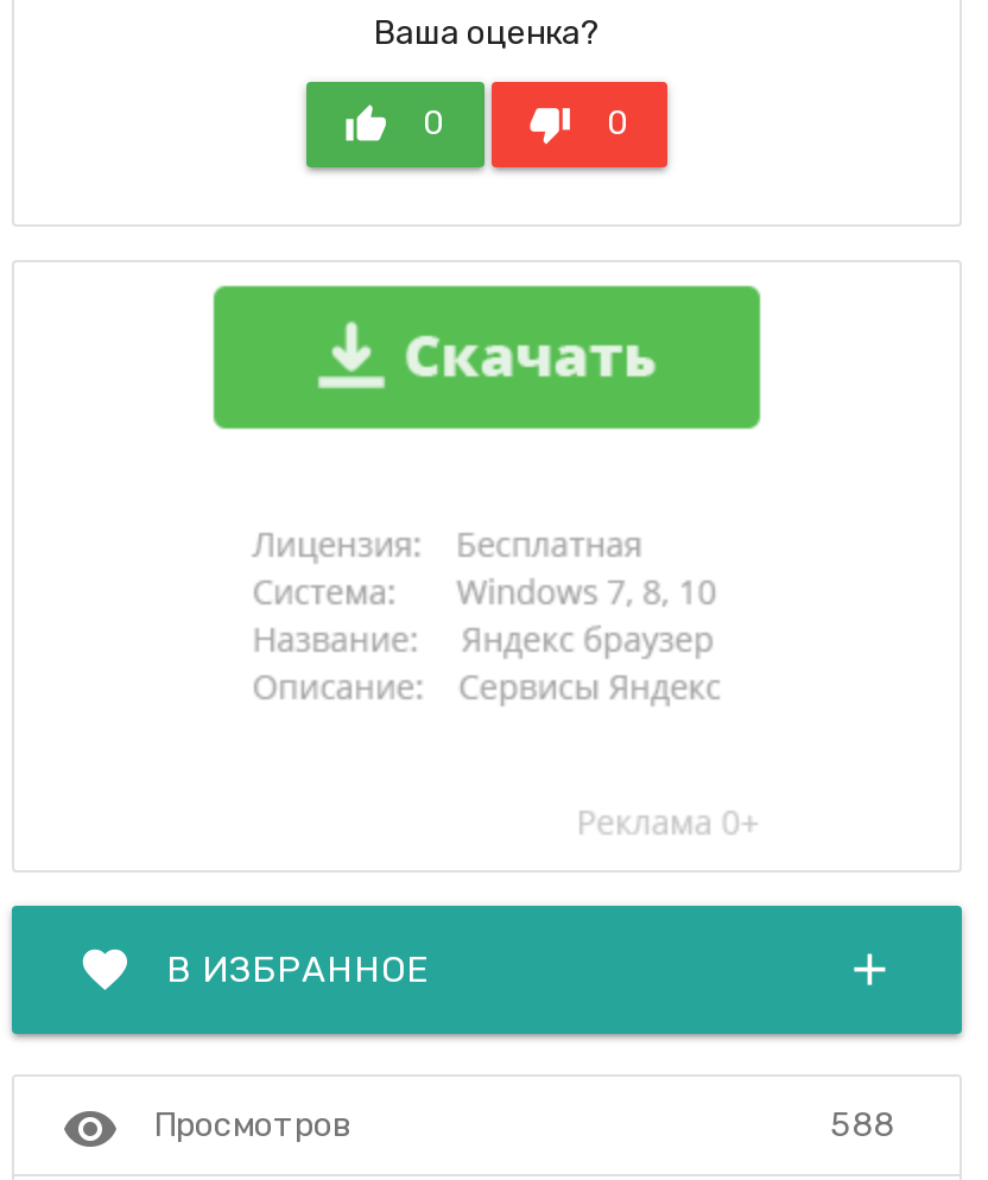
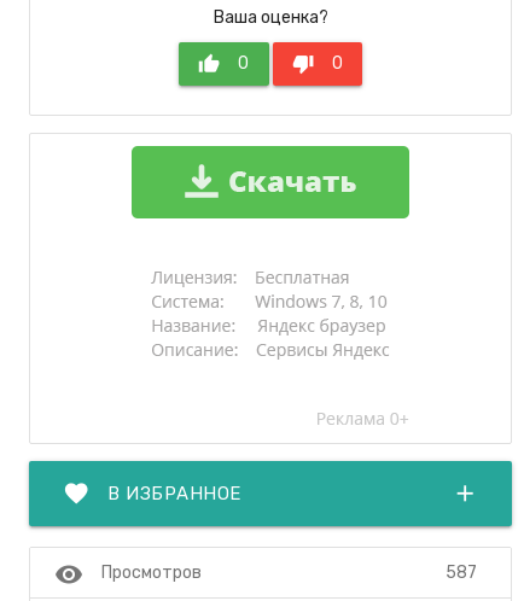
[830,1104,894,1144] 588 -> [446,562,477,582] 587

